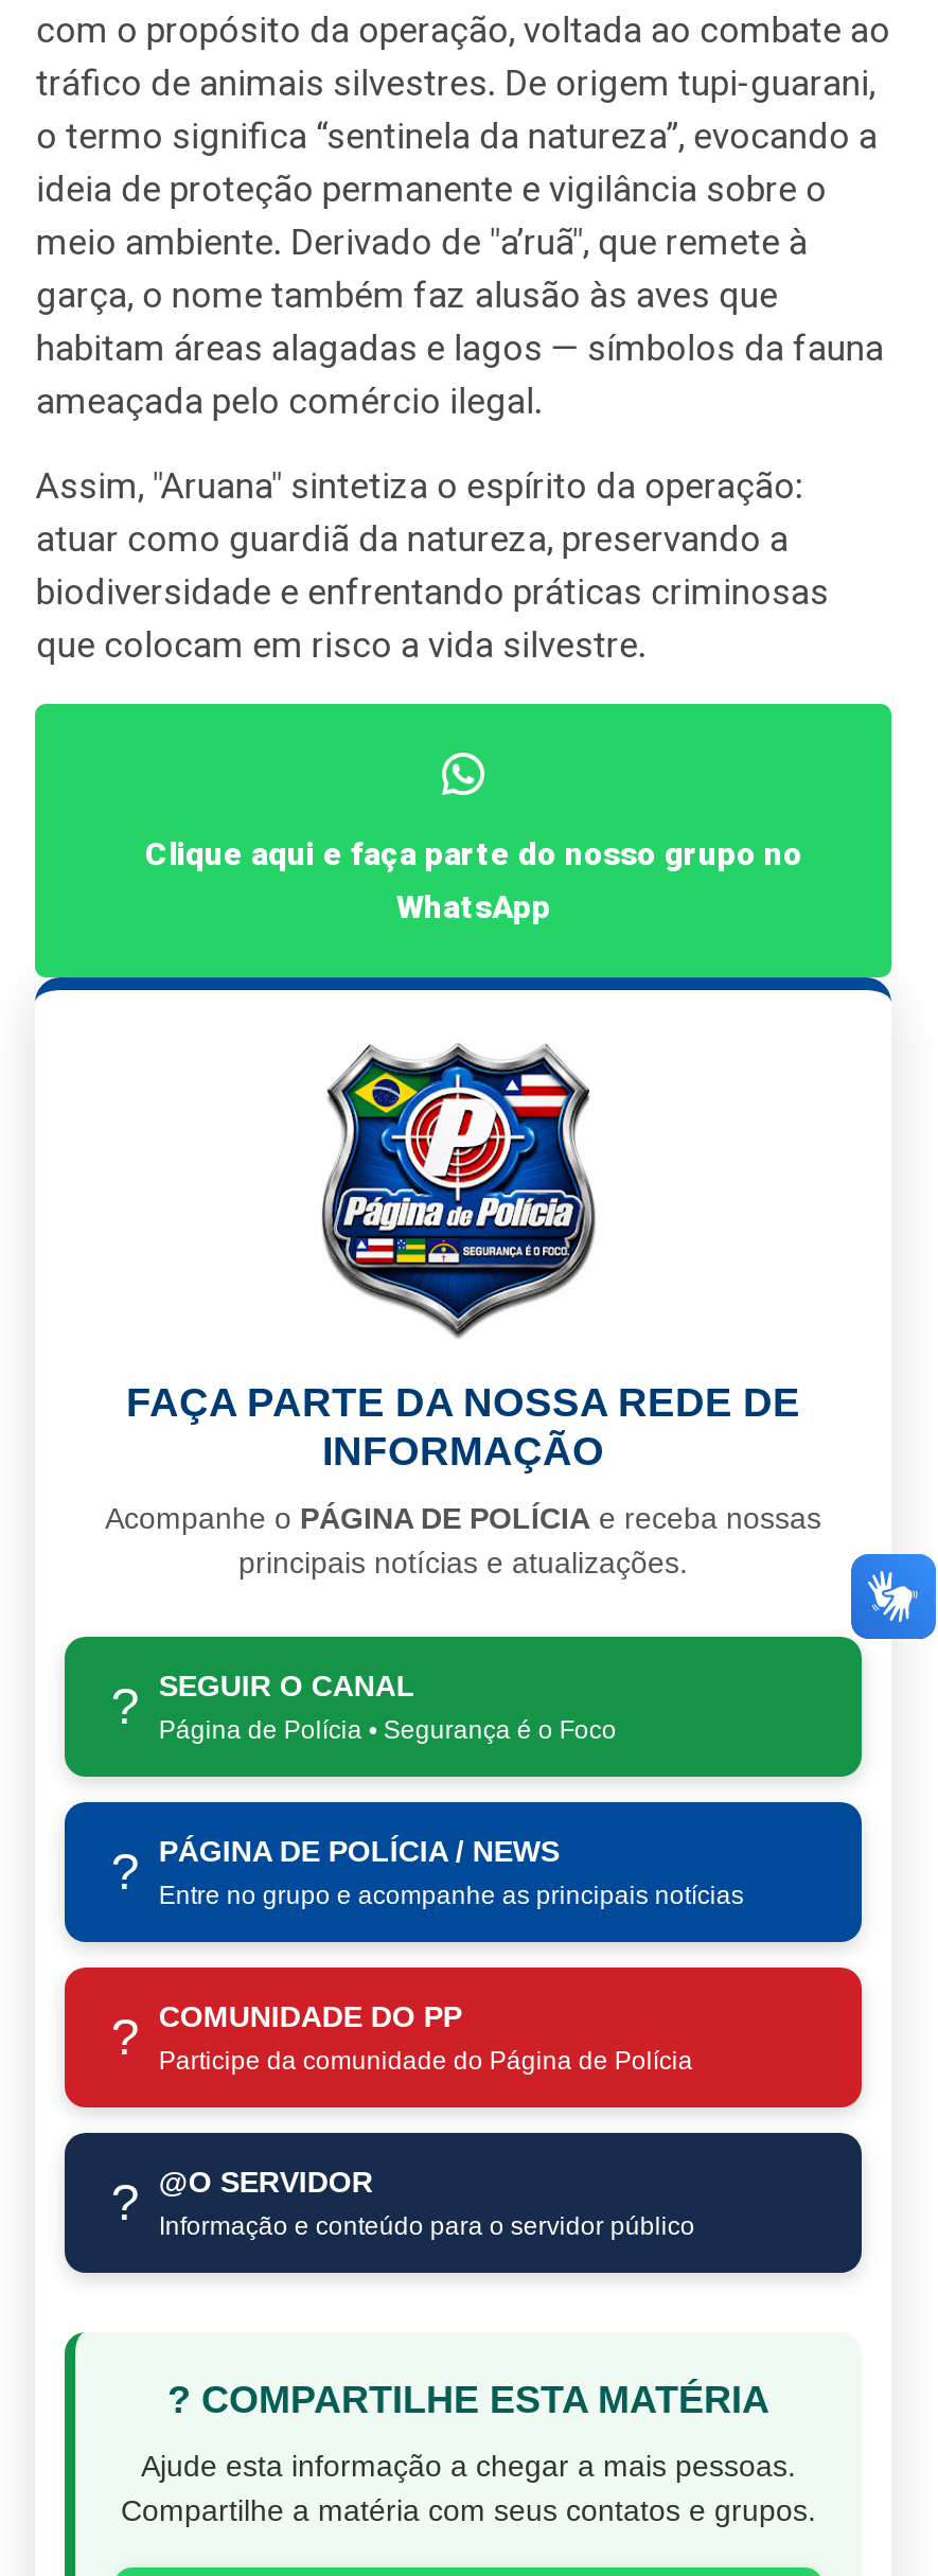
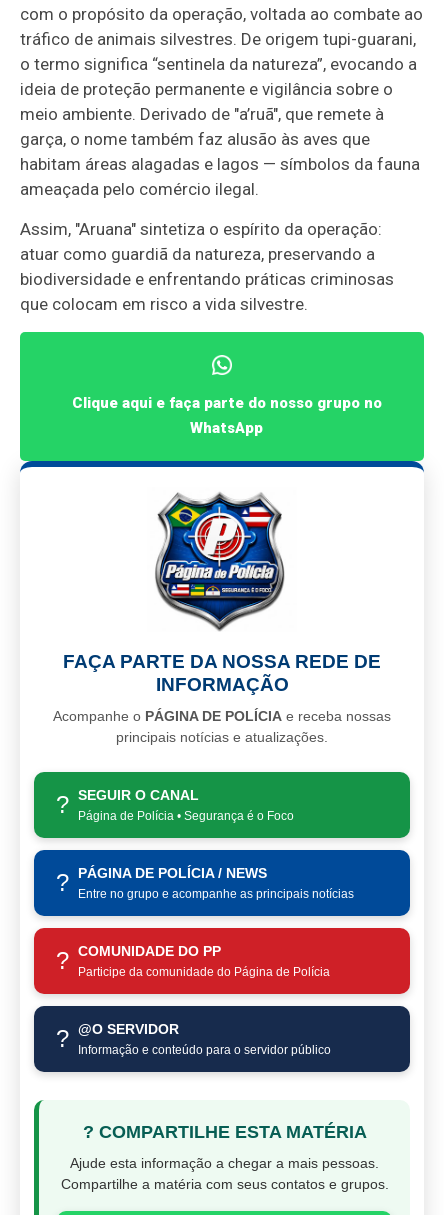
[849,1552,932,1641] [image] -> none

